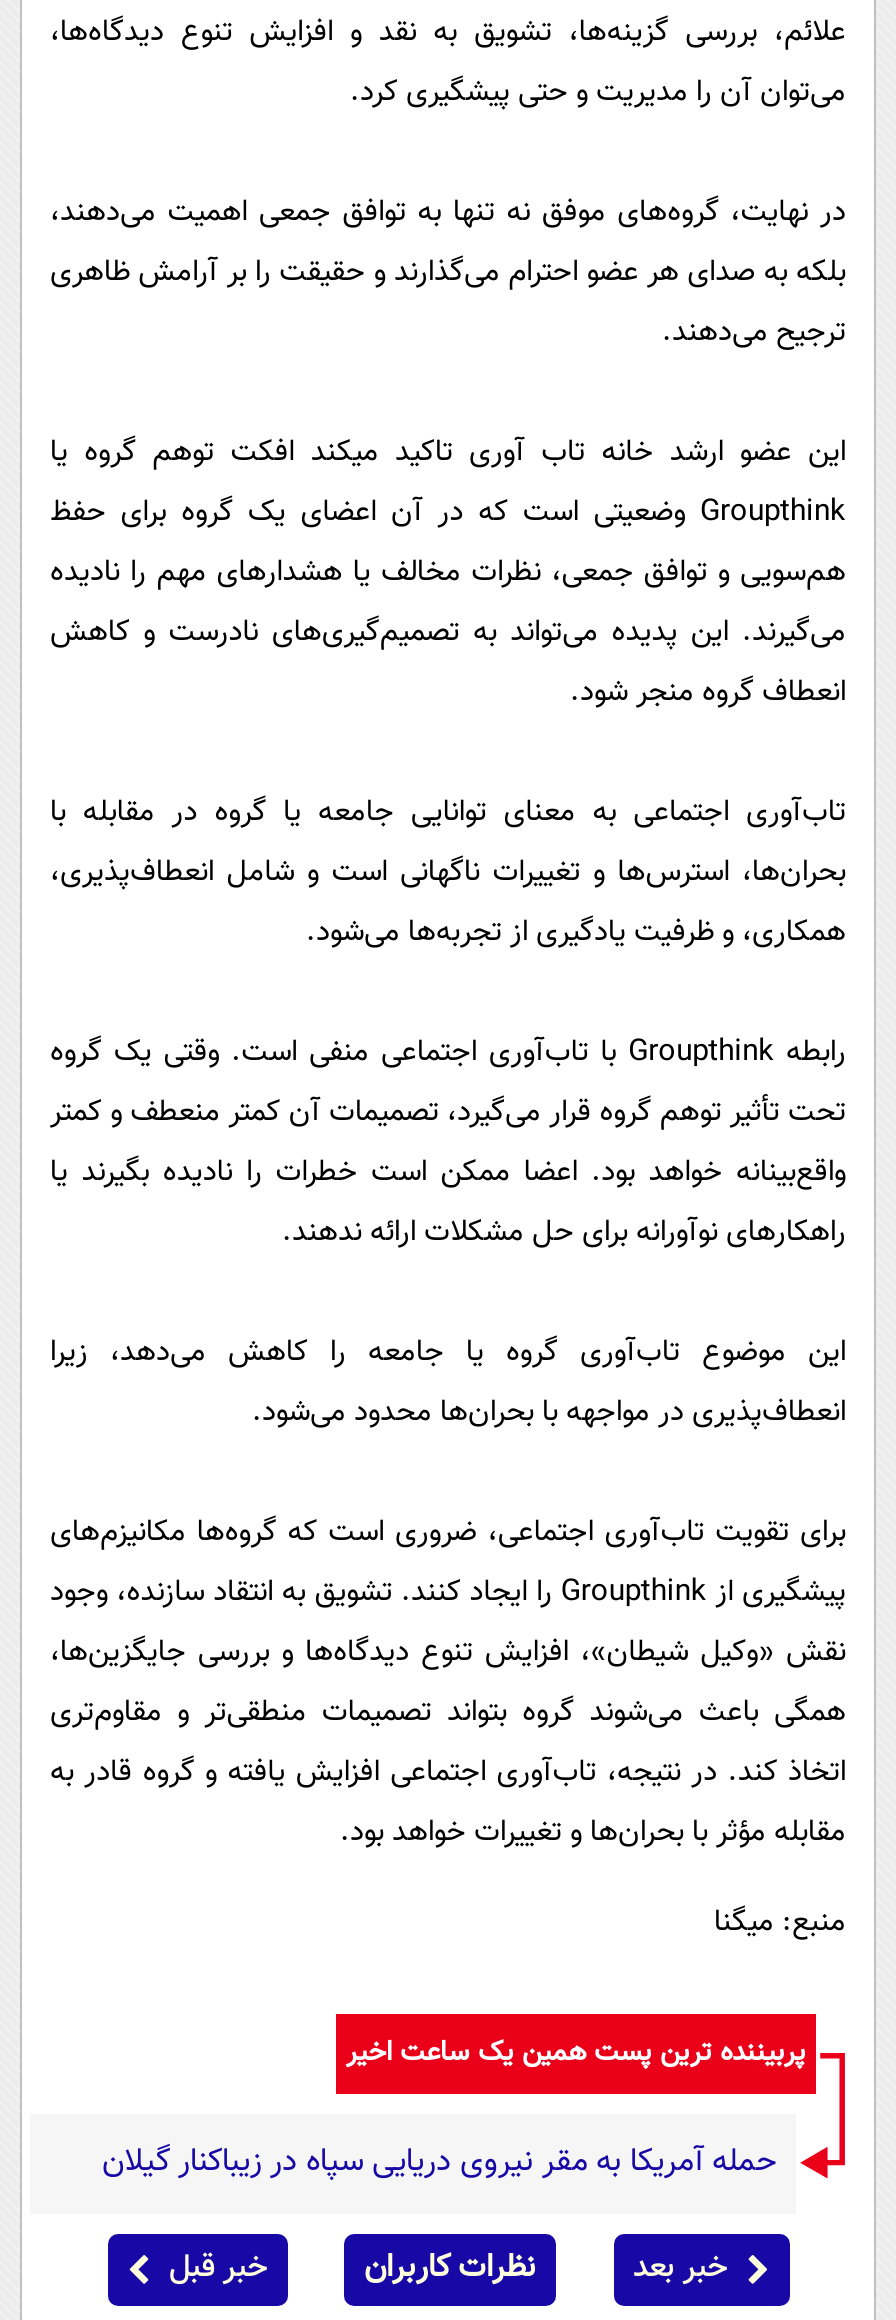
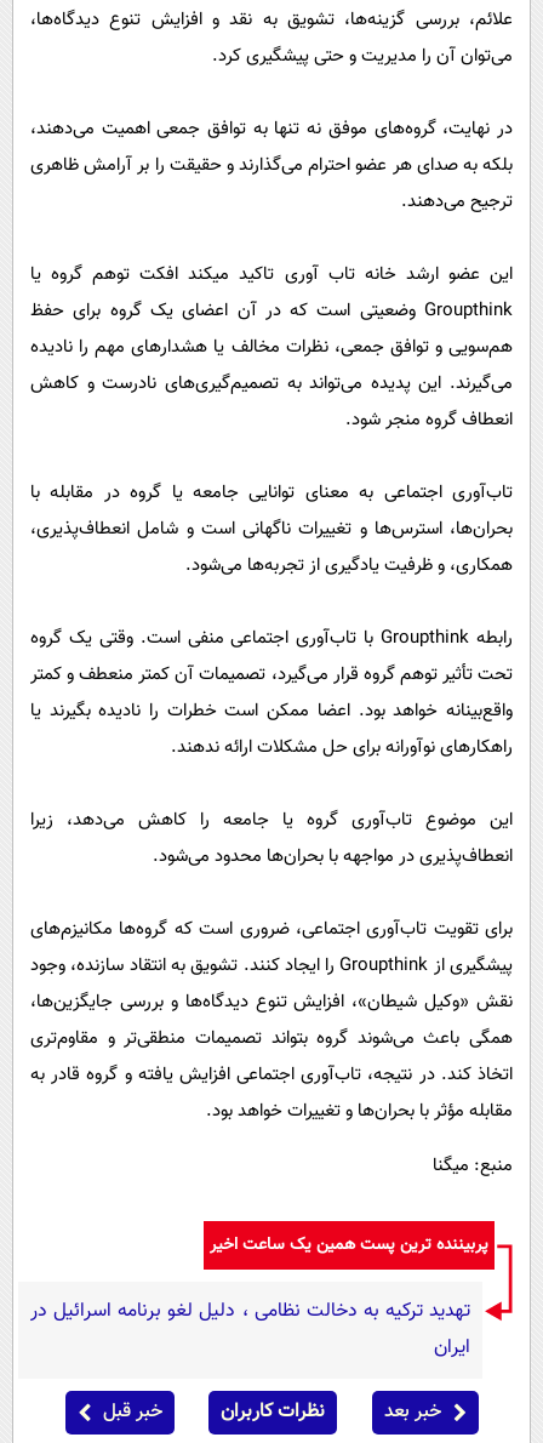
[102,2138,776,2188] حمله آمریکا به مقر نیروی دریایی سپاه در زیباکنار گیلان -> [30,1296,470,1363] تهدید ترکیه به دخالت نظامی ، دلیل لغو برنامه اسرائیل در | ایران

